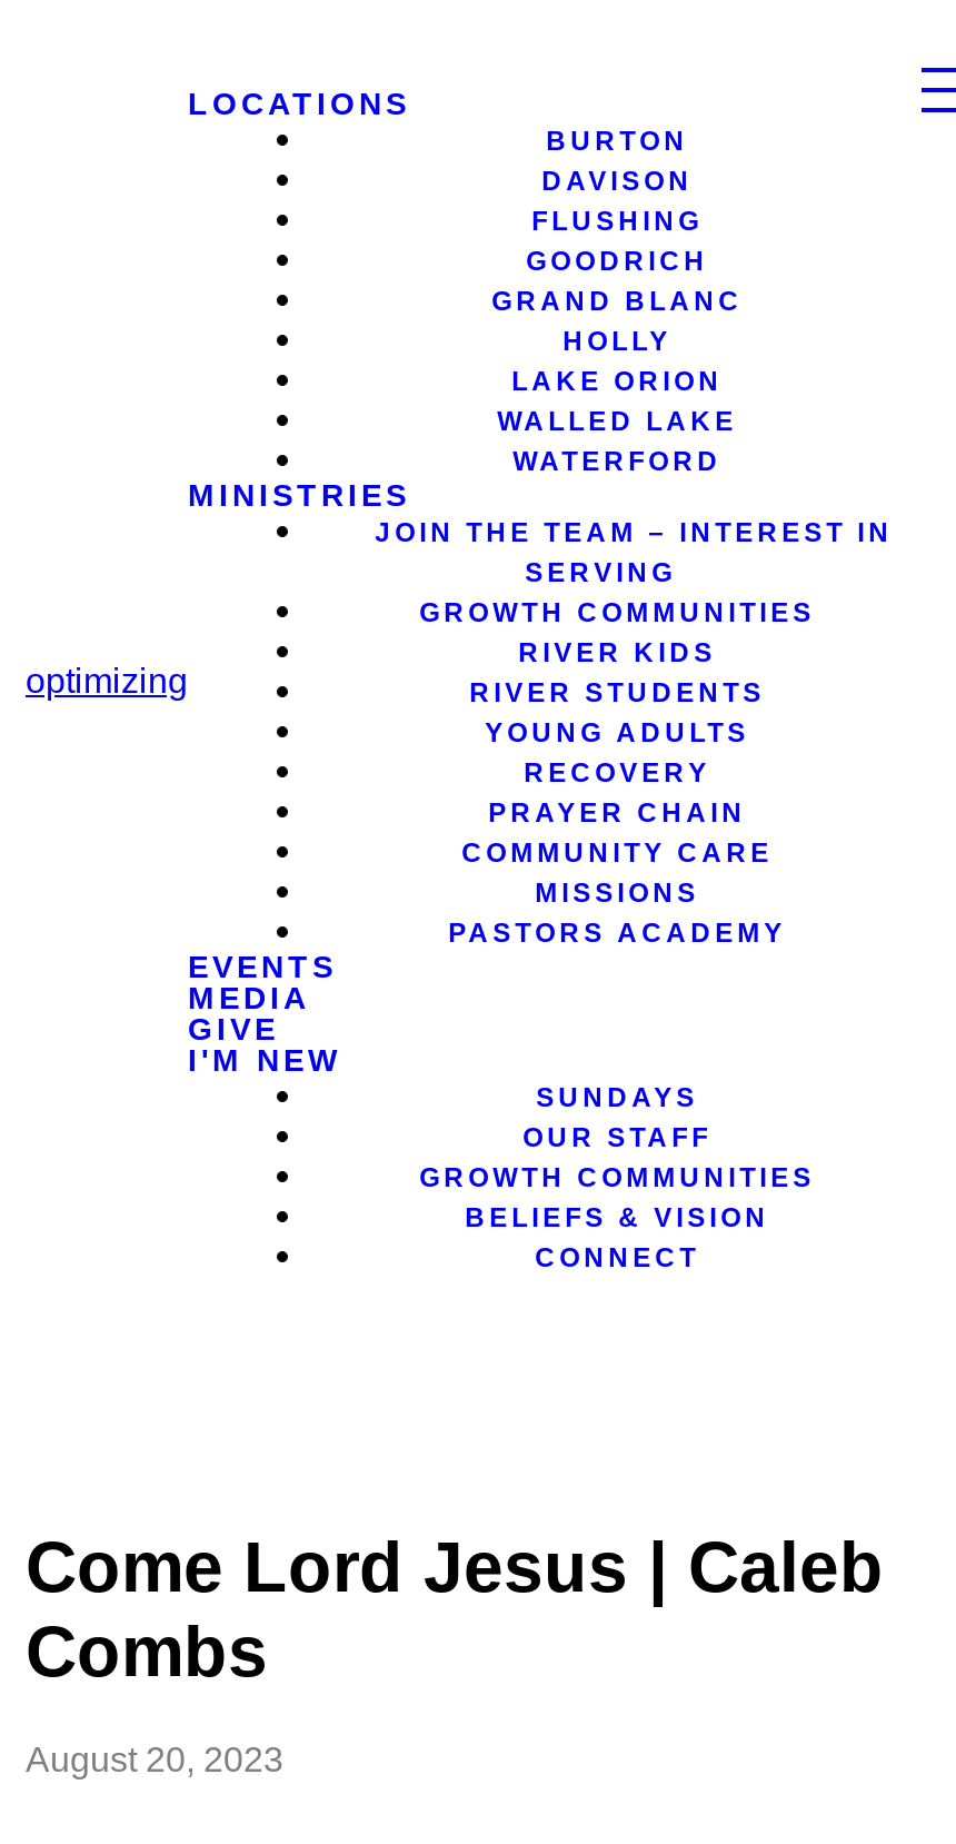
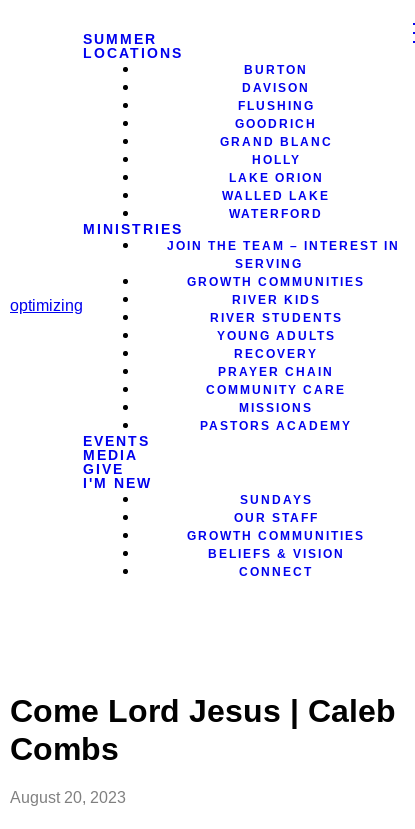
none -> [83,31,157,47] SUMMER

